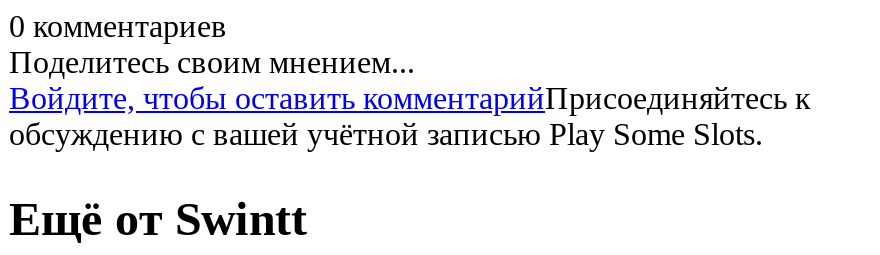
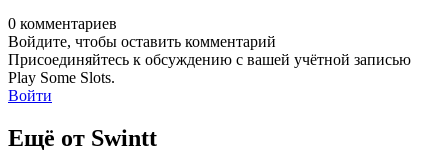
[9,45,811,151] Поделитесь своим мнением... | Войдите, чтобы оставить комментарийПрисоединяйтесь к | обсуждению с вашей учётной записью Play Some Slots. -> [8,33,411,104] Войдите, чтобы оставить комментарий | Присоединяйтесь к обсуждению с вашей учётной записью | Play Some Slots. | Войти

